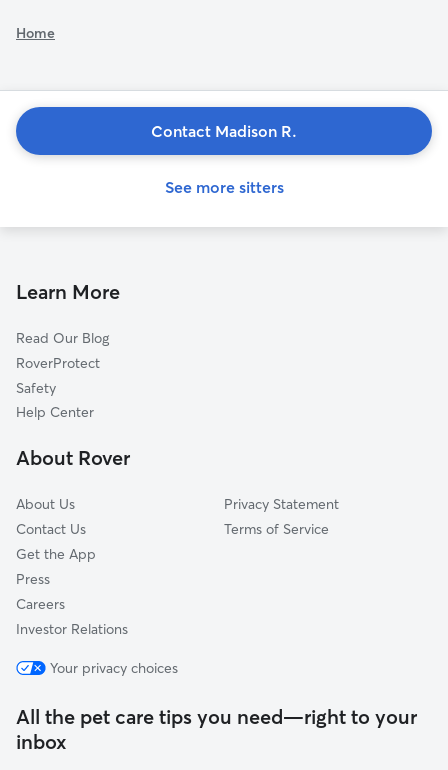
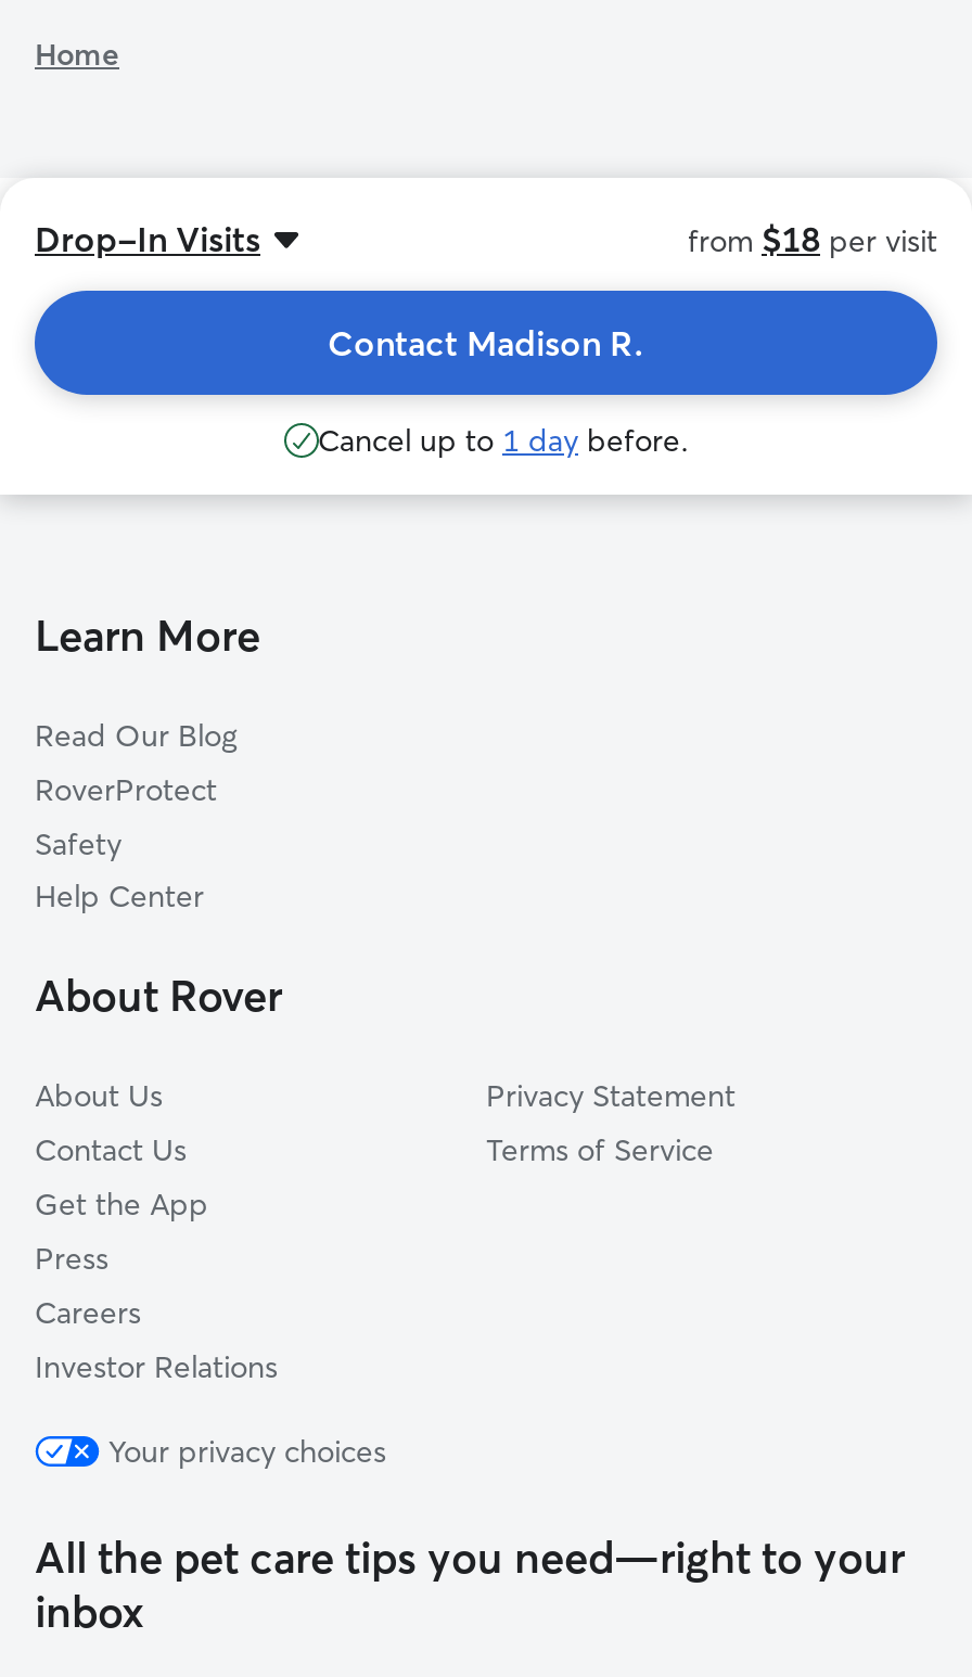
moved [151,121,297,141] -> [328,321,644,364]: Contact Madison R.
none -> [318,421,689,460] Cancel up to 1 day before.
[164,177,283,197] See more sitters -> [35,217,937,260] Drop-In Visits | from $18 per visit

